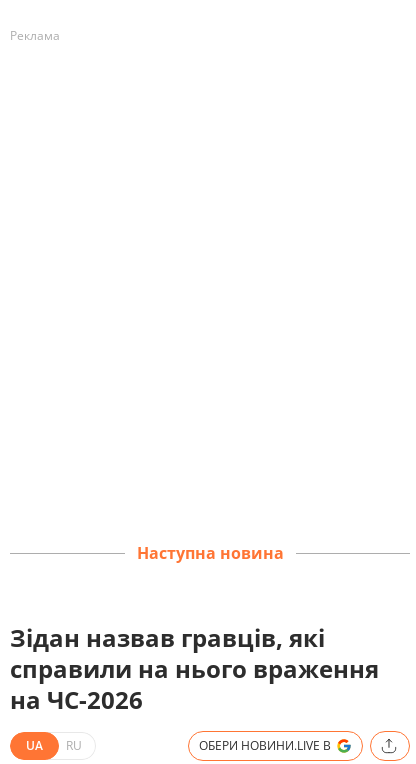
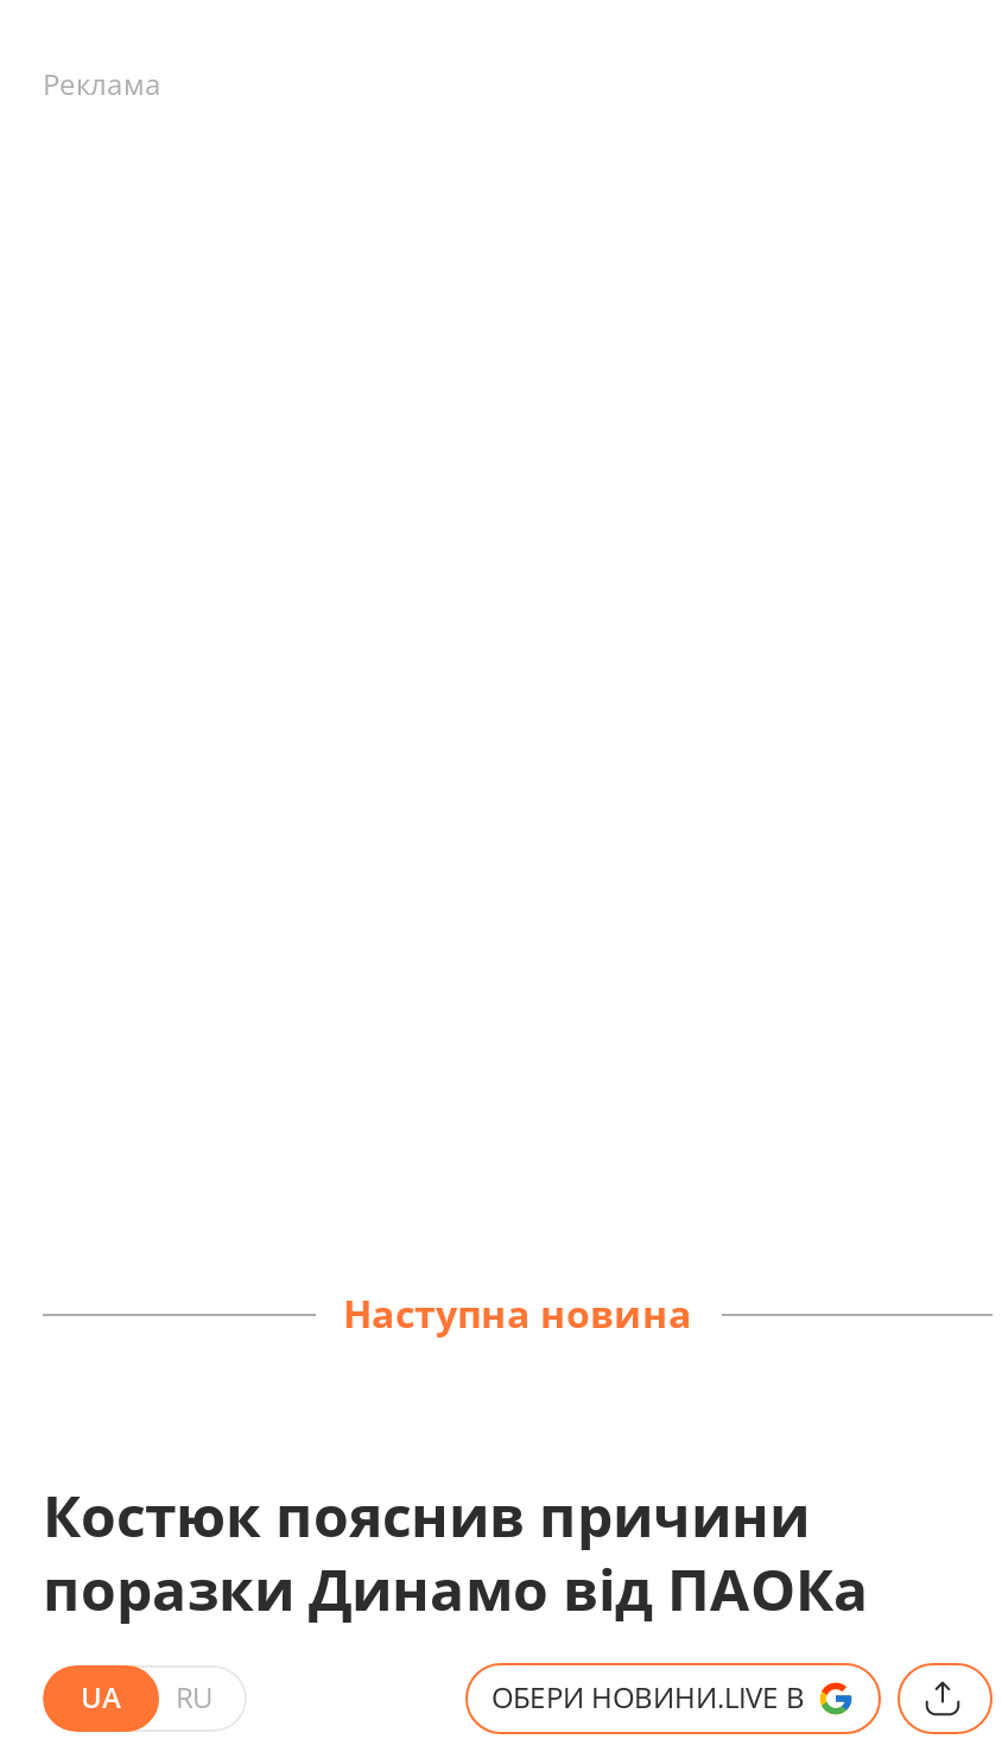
[10,621,379,716] Зідан назвав гравців, які | справили на нього враження | на ЧС-2026 -> [43,1475,869,1627] Костюк пояснив причини | поразки Динамо від ПАОКа

